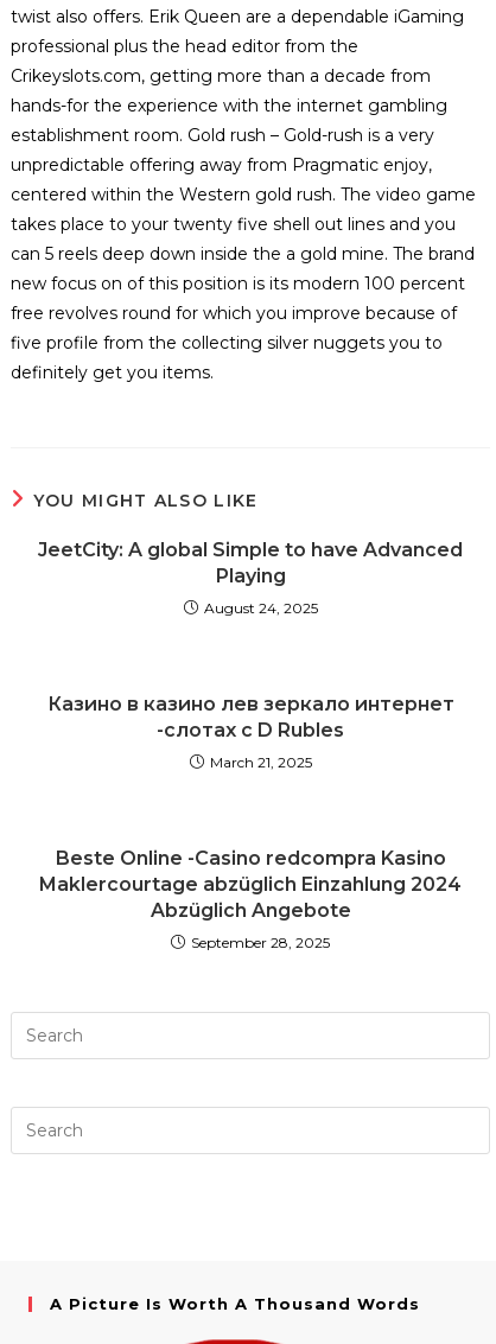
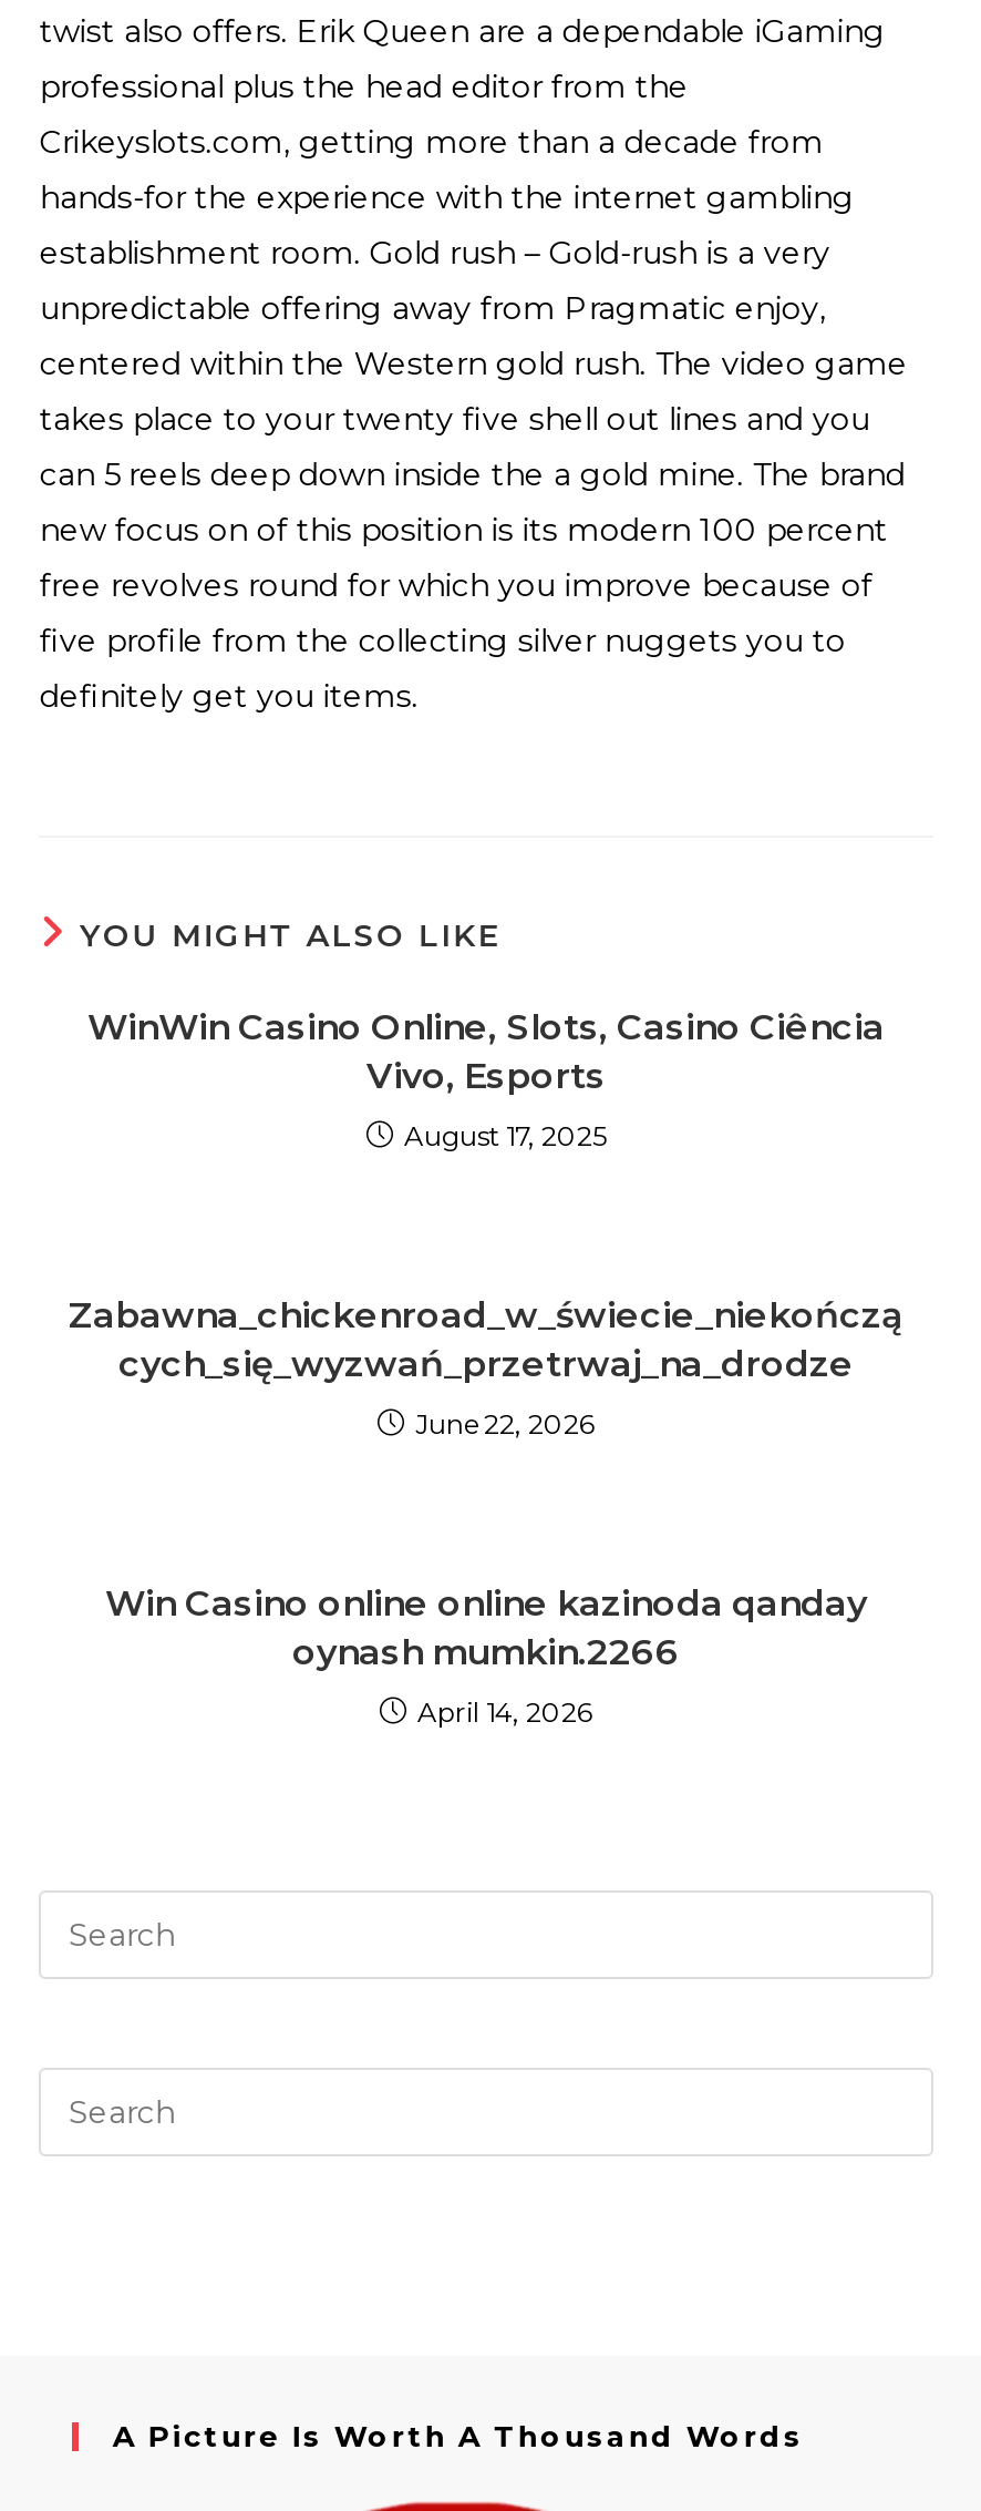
[38,539,463,587] JeetCity: A global Simple to have Advanced | Playing -> [87,1006,885,1097] WinWin Casino Online, Slots, Casino Ciência | Vivo, Esports
[204,599,317,617] August 24, 2025 -> [404,1119,606,1153] August 17, 2025
[47,693,454,742] Казино в казино лев зеркало интернет | -слотах с D Rubles -> [69,1295,903,1385] Zabawna_chickenroad_w_świecie_niekończą | cych_się_wyzwań_przetrwaj_na_drodze
[209,753,311,771] March 21, 2025 -> [415,1408,595,1441] June 22, 2026
[39,847,462,922] Beste Online -Casino redcompra Kasino | Maklercourtage abzüglich Einzahlung 2024 | Abzüglich Angebote -> [105,1583,867,1673] Win Casino online online kazinoda qanday | oynash mumkin.2266
[191,934,330,951] September 28, 2025 -> [417,1696,592,1729] April 14, 2026

